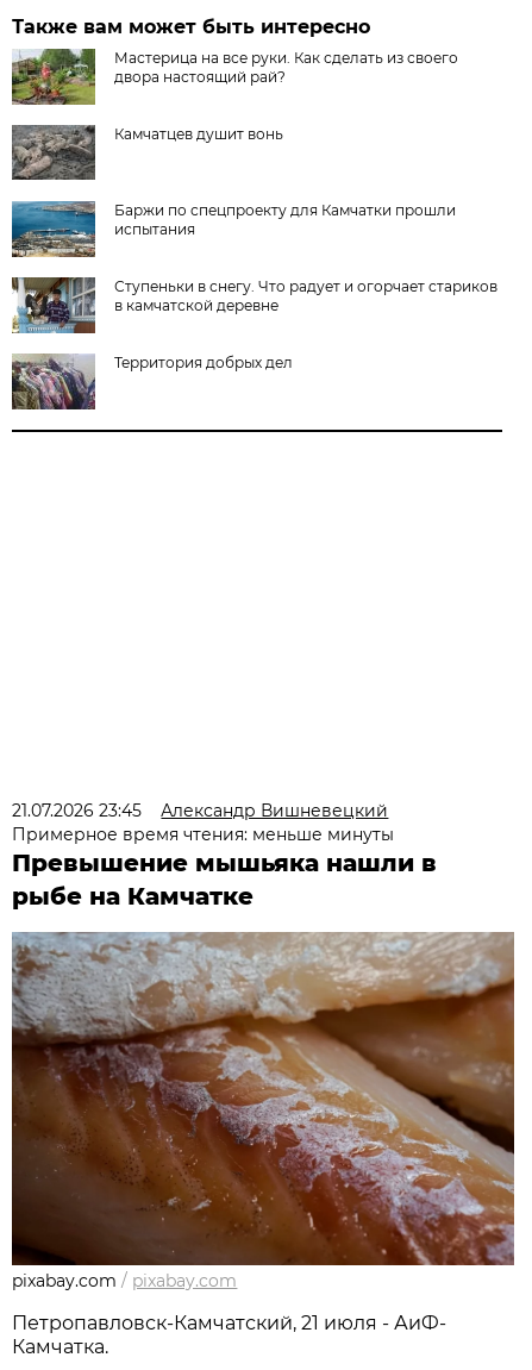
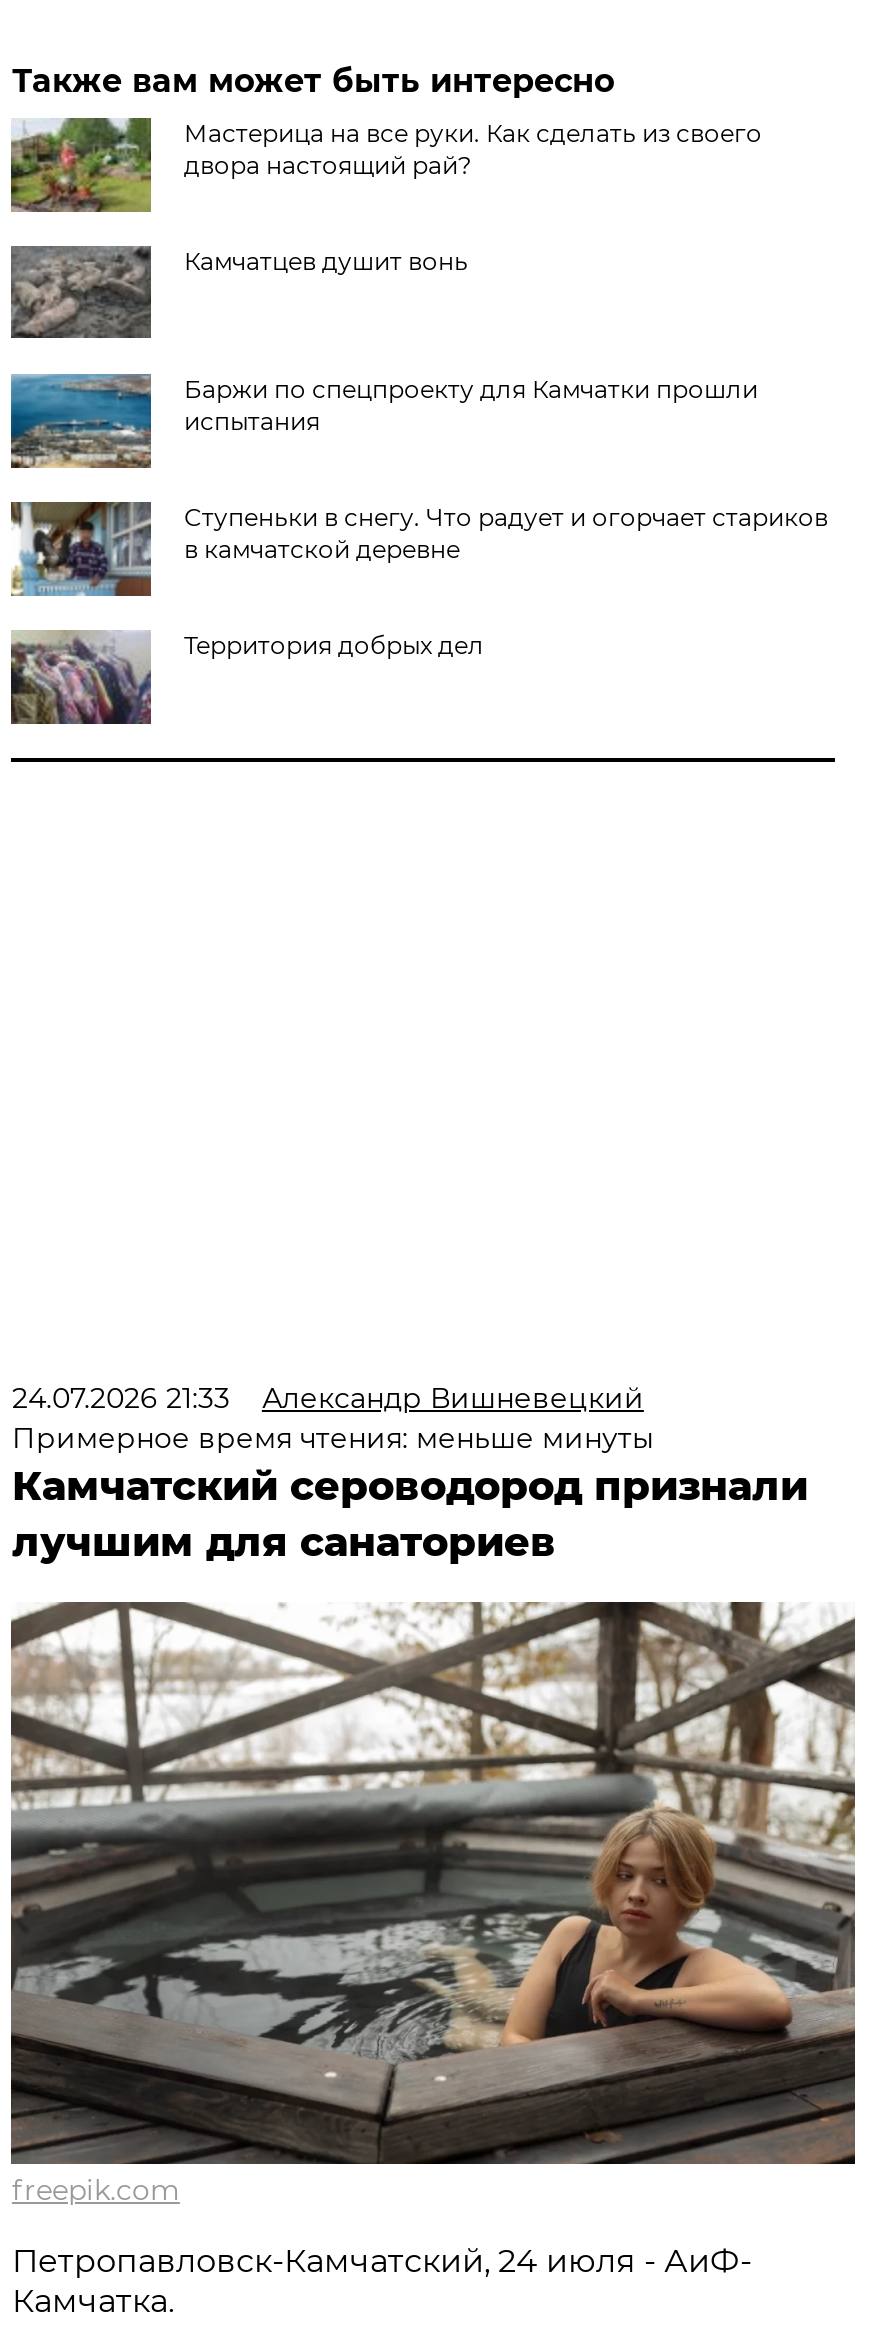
[12,800,388,821] 21.07.2026 23:45 Александр Вишневецкий -> [12,1380,644,1416] 24.07.2026 21:33 Александр Вишневецкий
[12,849,437,911] Превышение мышьяка нашли в | рыбе на Камчатке -> [12,1462,808,1566] Камчатский сероводород признали | лучшим для санаториев
[11,931,515,1291] [image] | pixabay.com / pixabay.com -> [11,1602,857,2208] [image] | freepik.com
[12,1312,447,1334] Петропавловск-Камчатский, 21 июля - АиФ- -> [12,2242,752,2280] Петропавловск-Камчатский, 24 июля - АиФ-

